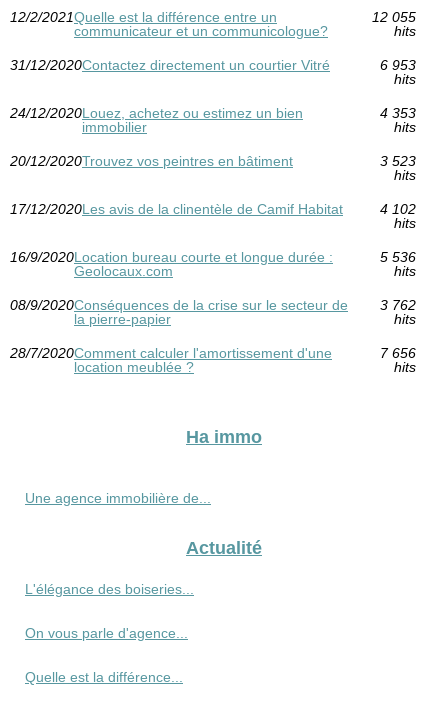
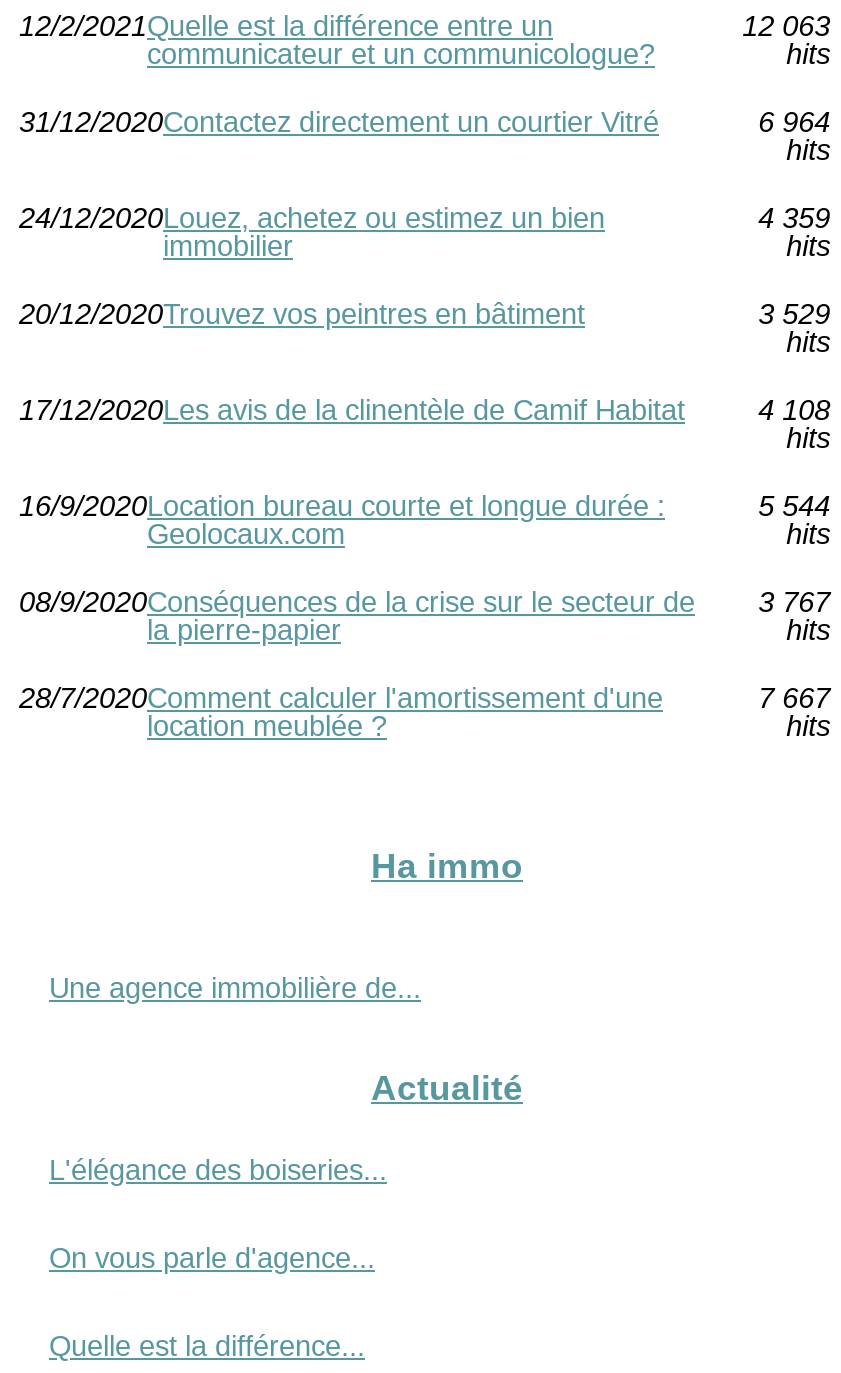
[372,9,416,25] 12 055 -> [742,10,830,42] 12 063
[380,57,416,73] 6 953 -> [758,106,830,138] 6 964
[380,105,416,121] 4 353 -> [758,202,830,234] 4 359
[380,153,416,169] 3 523 -> [758,298,830,330] 3 529
[380,201,416,217] 4 102 -> [758,394,830,426] 4 108
[380,249,416,265] 5 536 -> [758,490,830,522] 5 544
[10,297,416,313] 08/9/2020Conséquences de la crise sur le secteur de 3 762 -> [19,586,830,618] 08/9/2020Conséquences de la crise sur le secteur de 3 767
[380,345,416,361] 7 656 -> [758,682,830,714] 7 667

